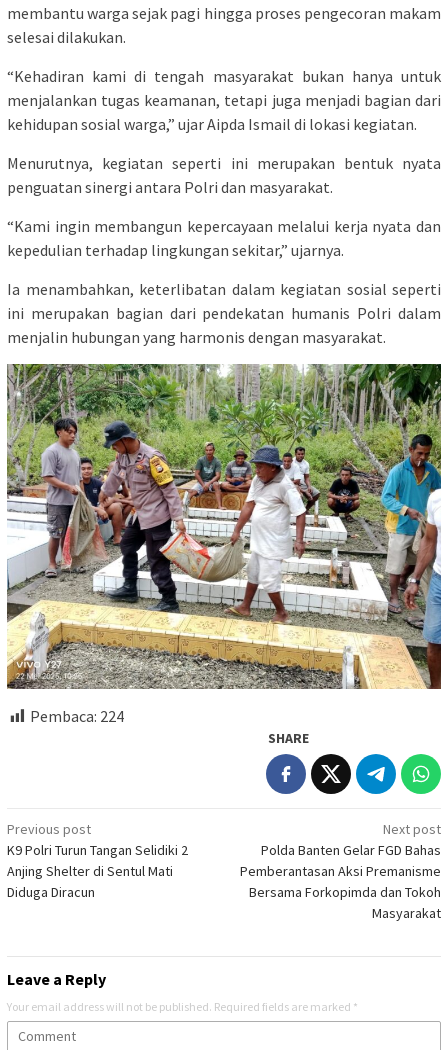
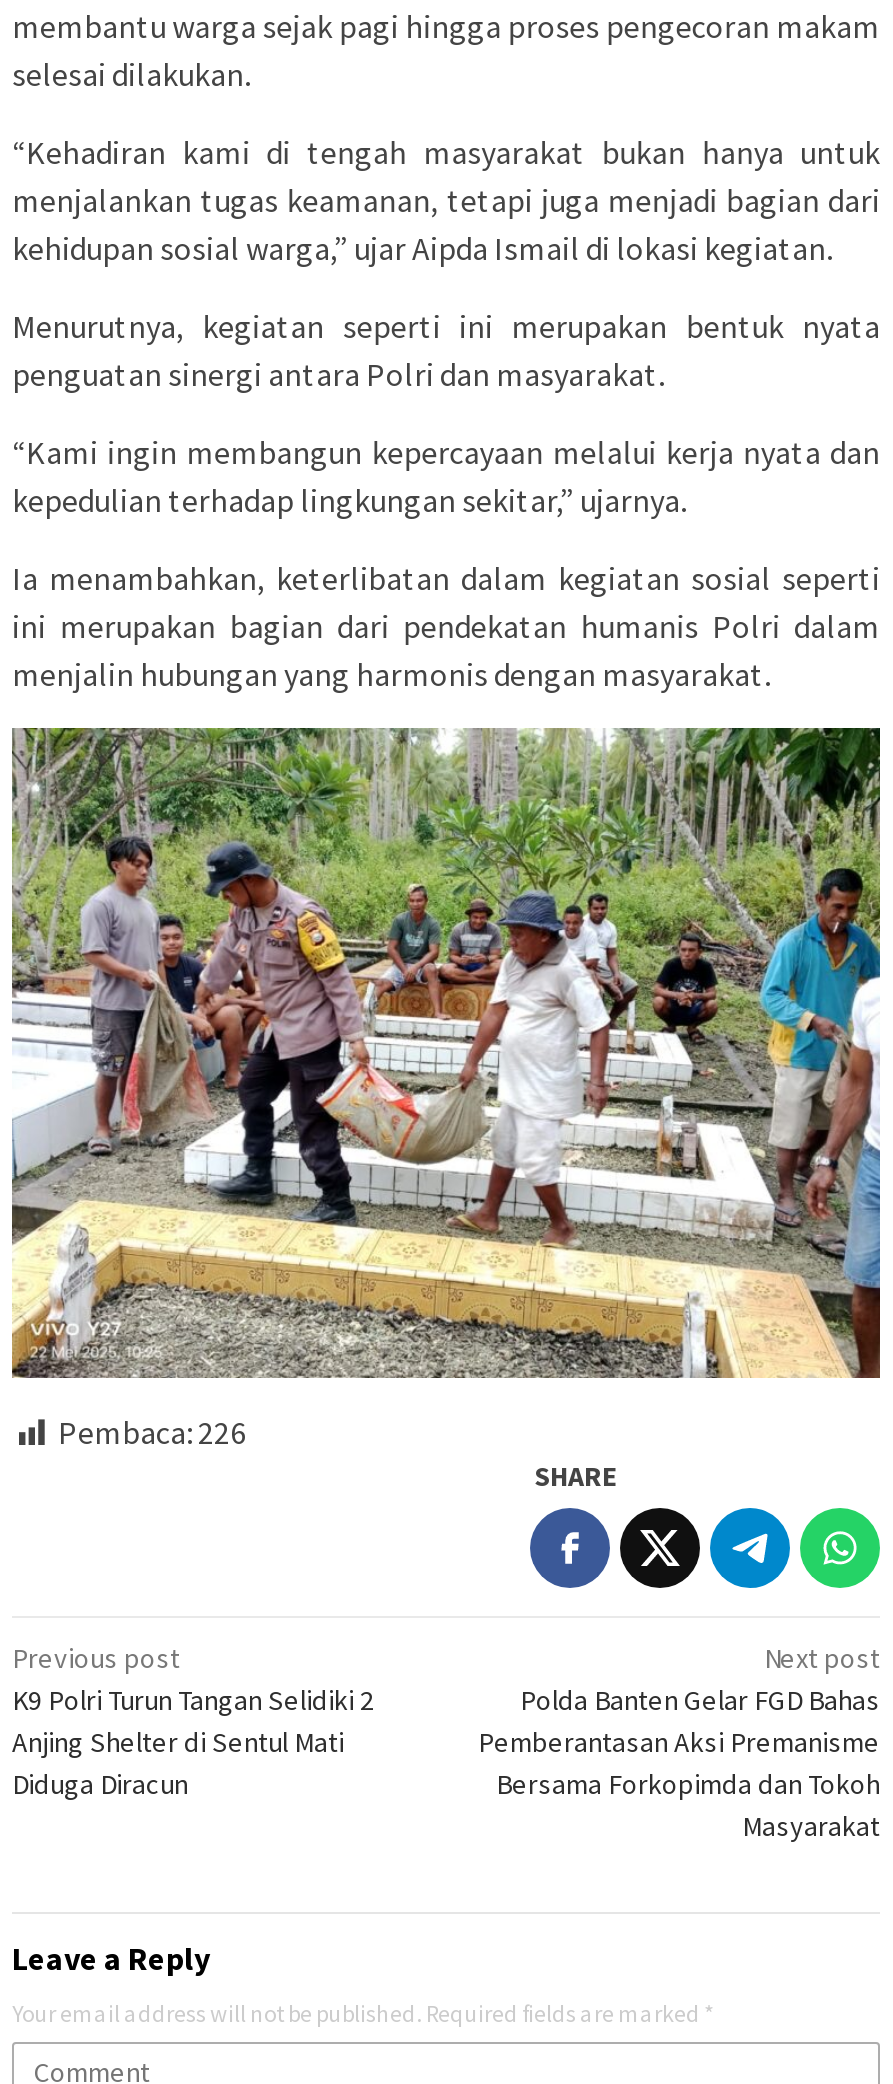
[30,706,124,726] Pembaca: 224 -> [58,1412,246,1452] Pembaca: 226

